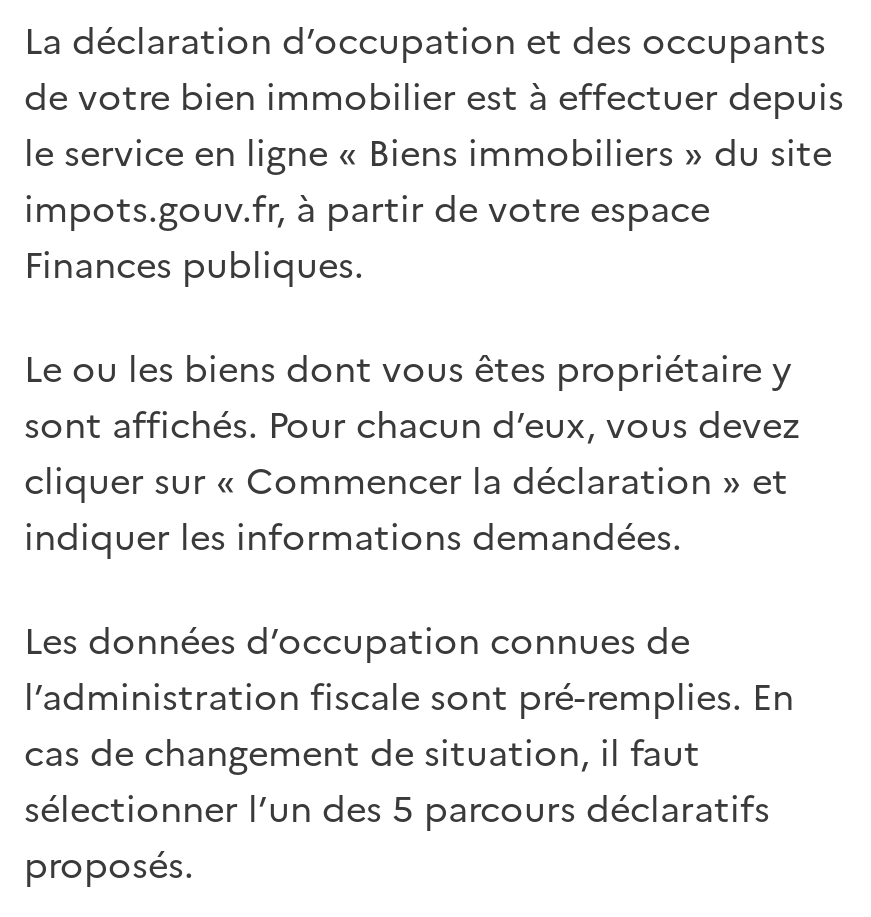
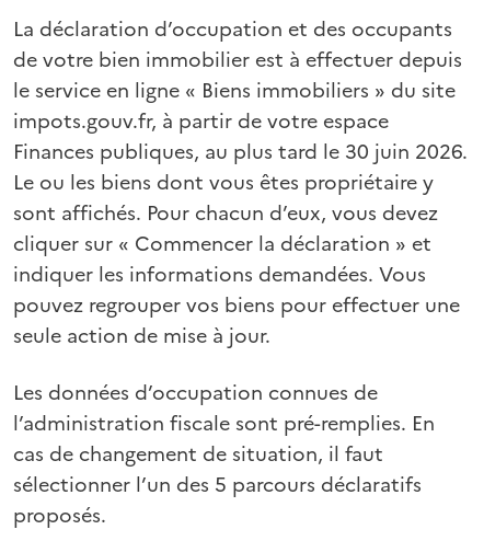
[24,237,364,291] Finances publiques. -> [13,136,468,166] Finances publiques, au plus tard le 30 juin 2026.
moved [24,341,800,507] -> [13,167,438,258]: Le ou les biens dont vous êtes propriétaire y | sont affichés. Pour chacun d’eux, vous devez | cliquer sur « Commencer la déclaration » et
[24,509,682,563] indiquer les informations demandées. -> [13,259,460,350] indiquer les informations demandées. Vous | pouvez regrouper vos biens pour effectuer une | seule action de mise à jour.

